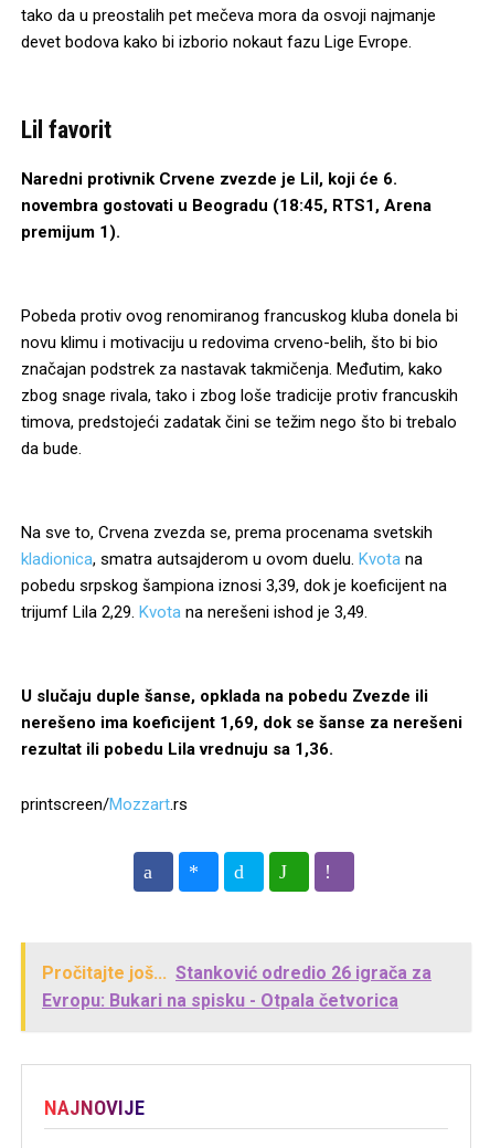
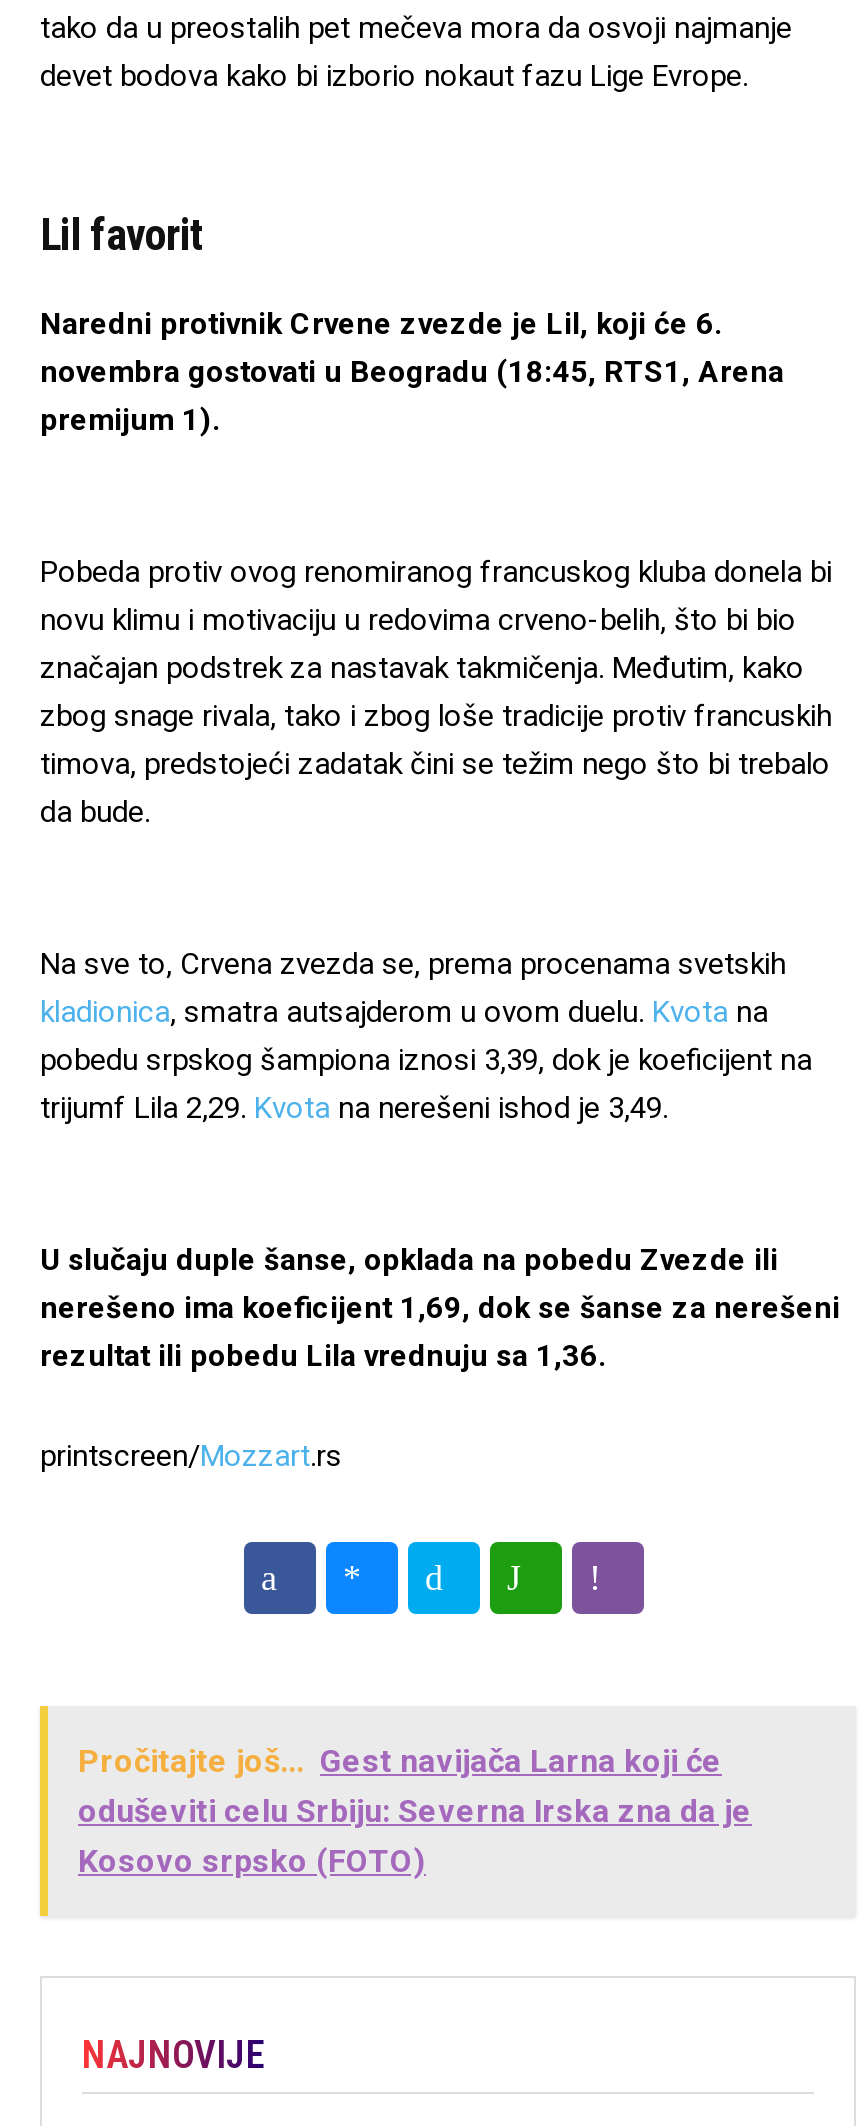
[42,962,432,1010] Pročitajte još... Stanković odredio 26 igrača za | Evropu: Bukari na spisku - Otpala četvorica -> [78,1741,752,1879] Pročitajte još... Gest navijača Larna koji će | oduševiti celu Srbiju: Severna Irska zna da je | Kosovo srpsko (FOTO)

